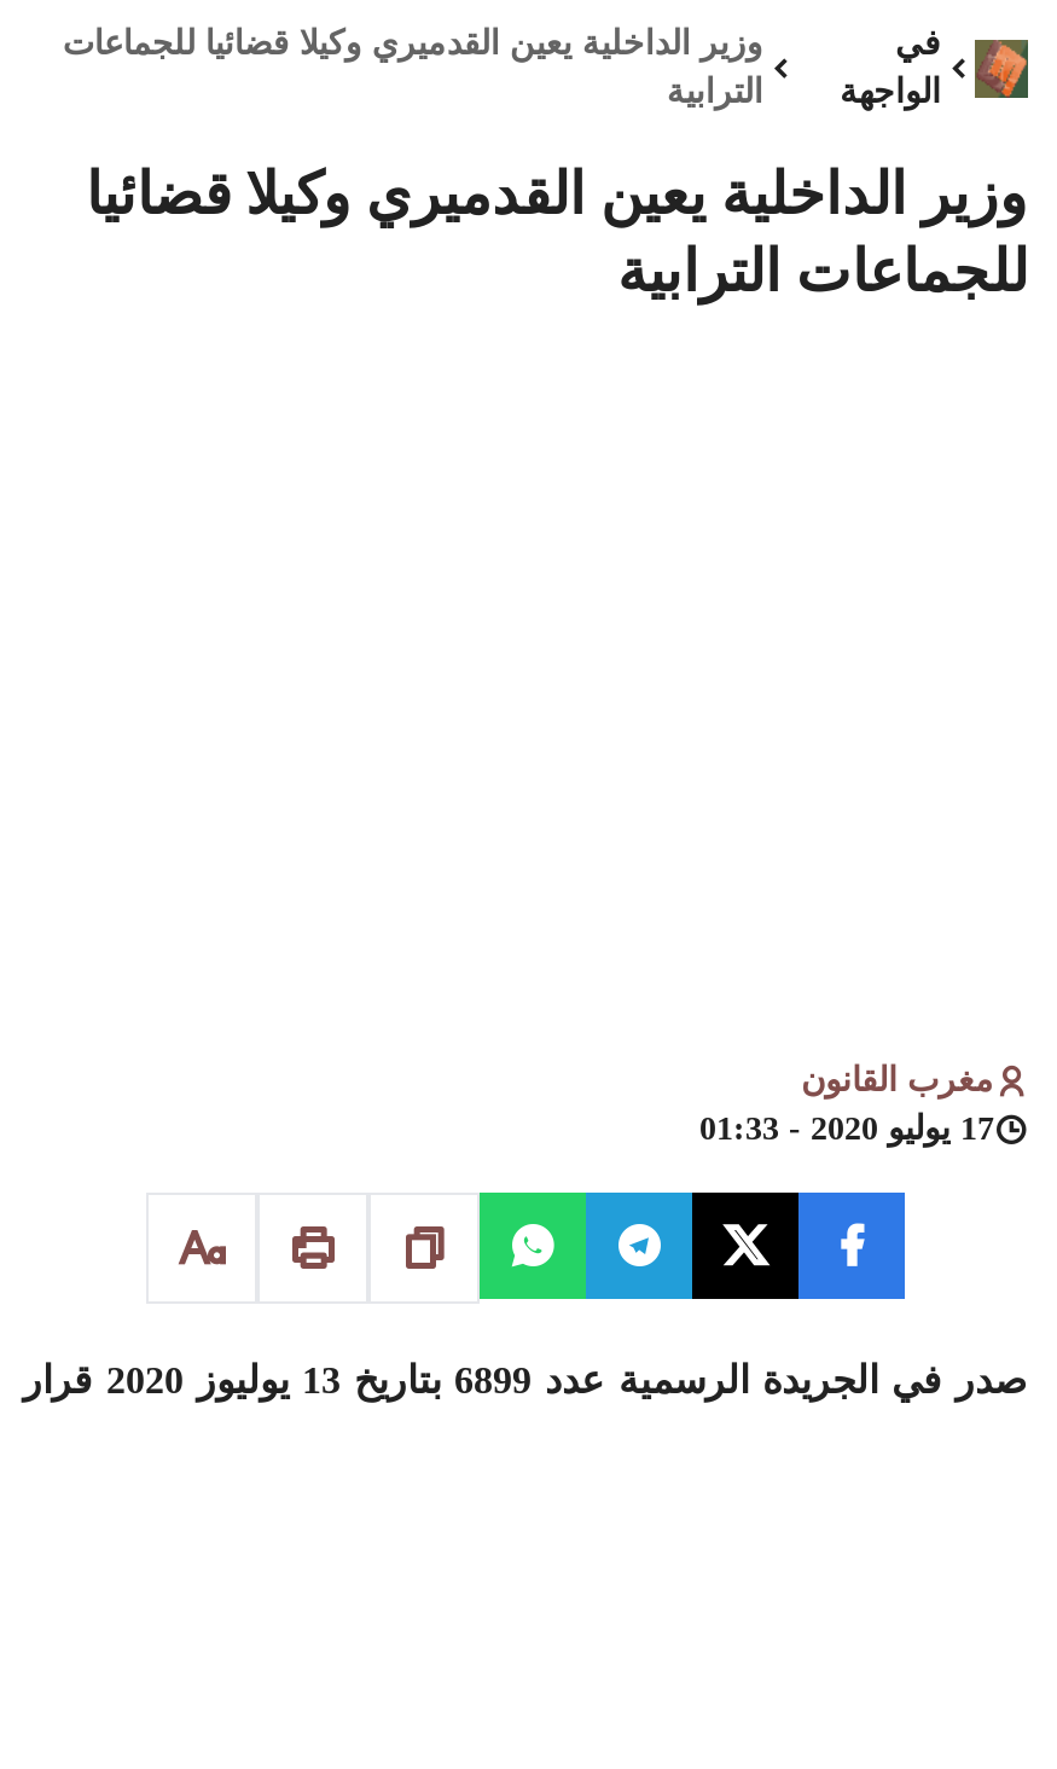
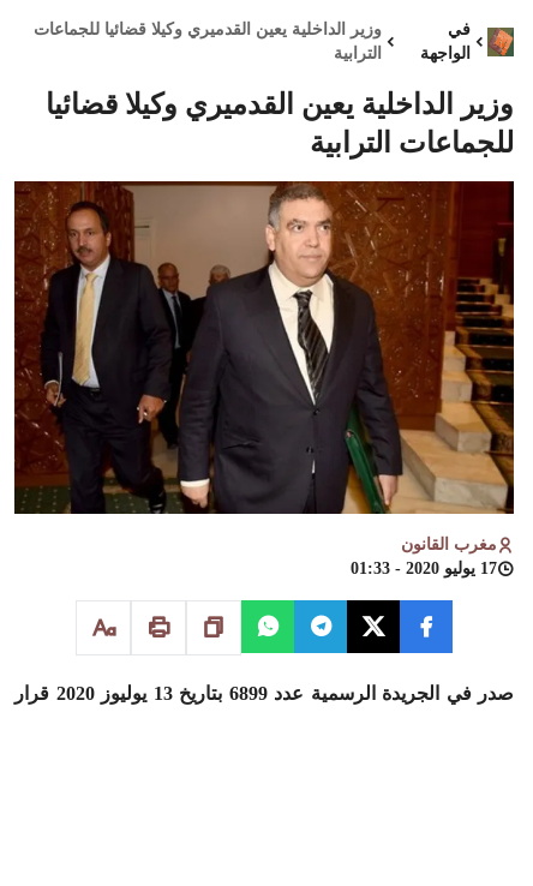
none -> [13,180,515,515] [image]

